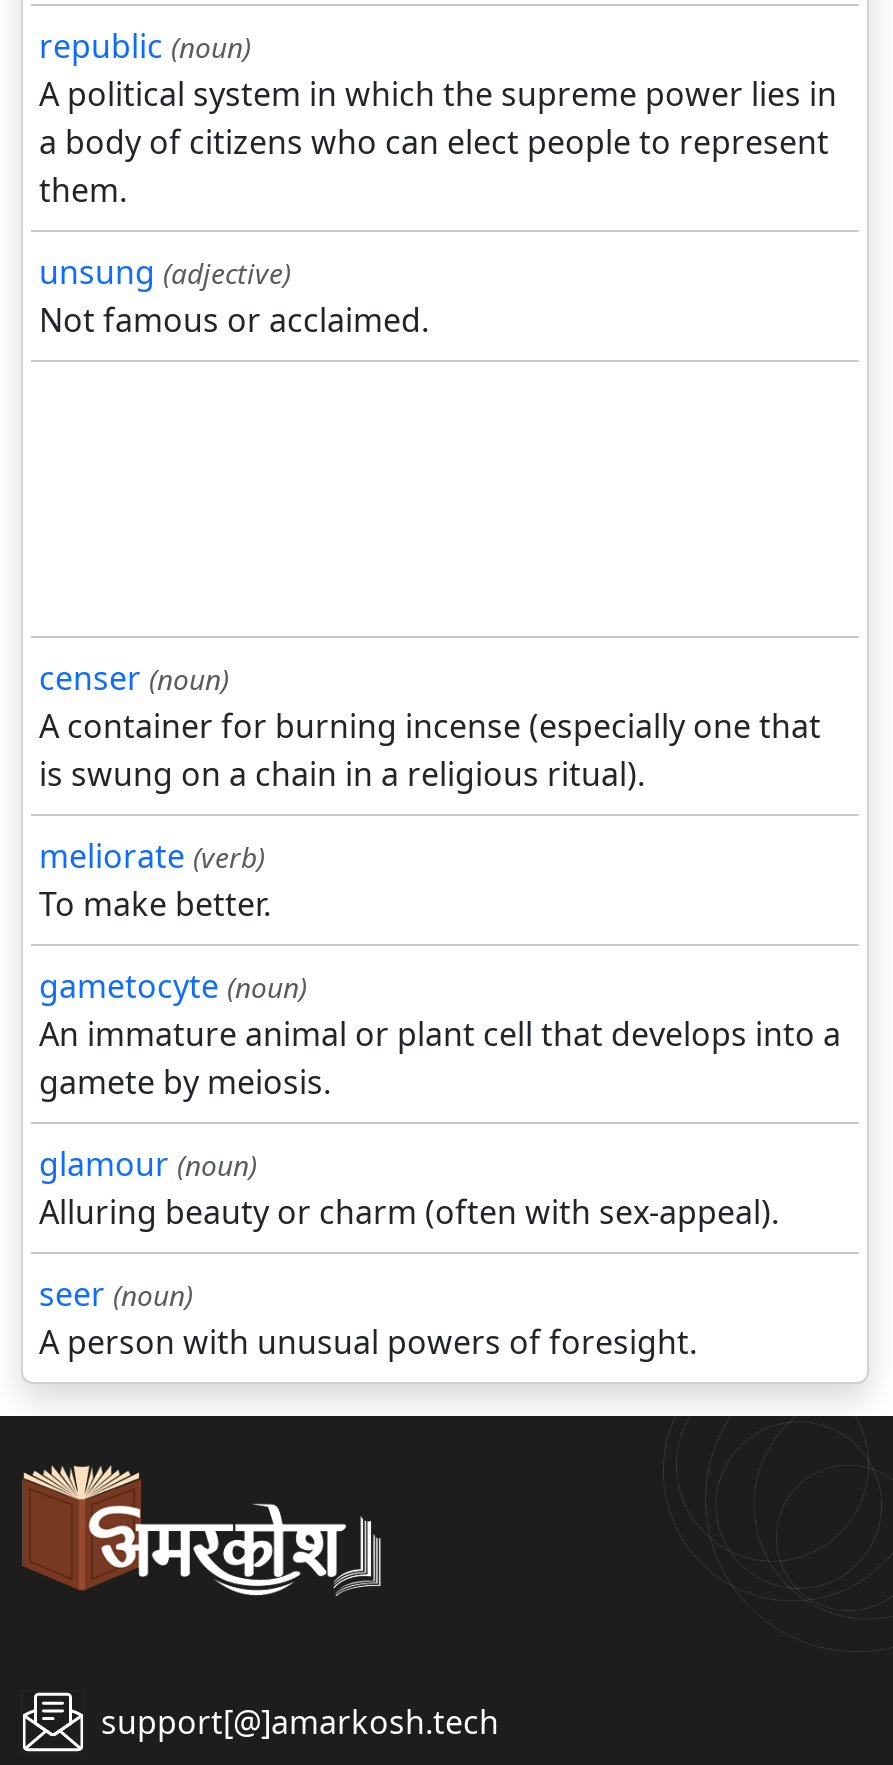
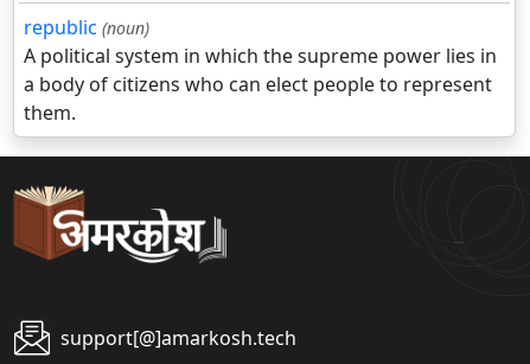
[39,250,429,342] unsung (adjective) | Not famous or acclaimed. -> none
[39,656,841,1364] censer (noun) | A container for burning incense (especially one that | is swung on a chain in a religious ritual). | meliorate (verb) | To make better. | gametocyte (noun) | An immature animal or plant cell that develops into a | gamete by meiosis. | glamour (noun) | Alluring beauty or charm (often with sex-appeal). | seer (noun) | A person with unusual powers of foresight. -> none

